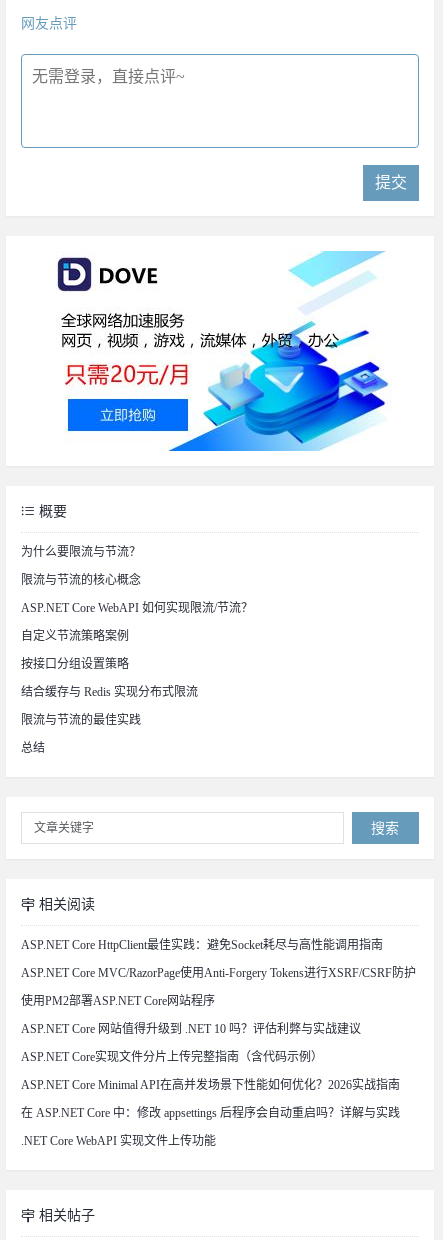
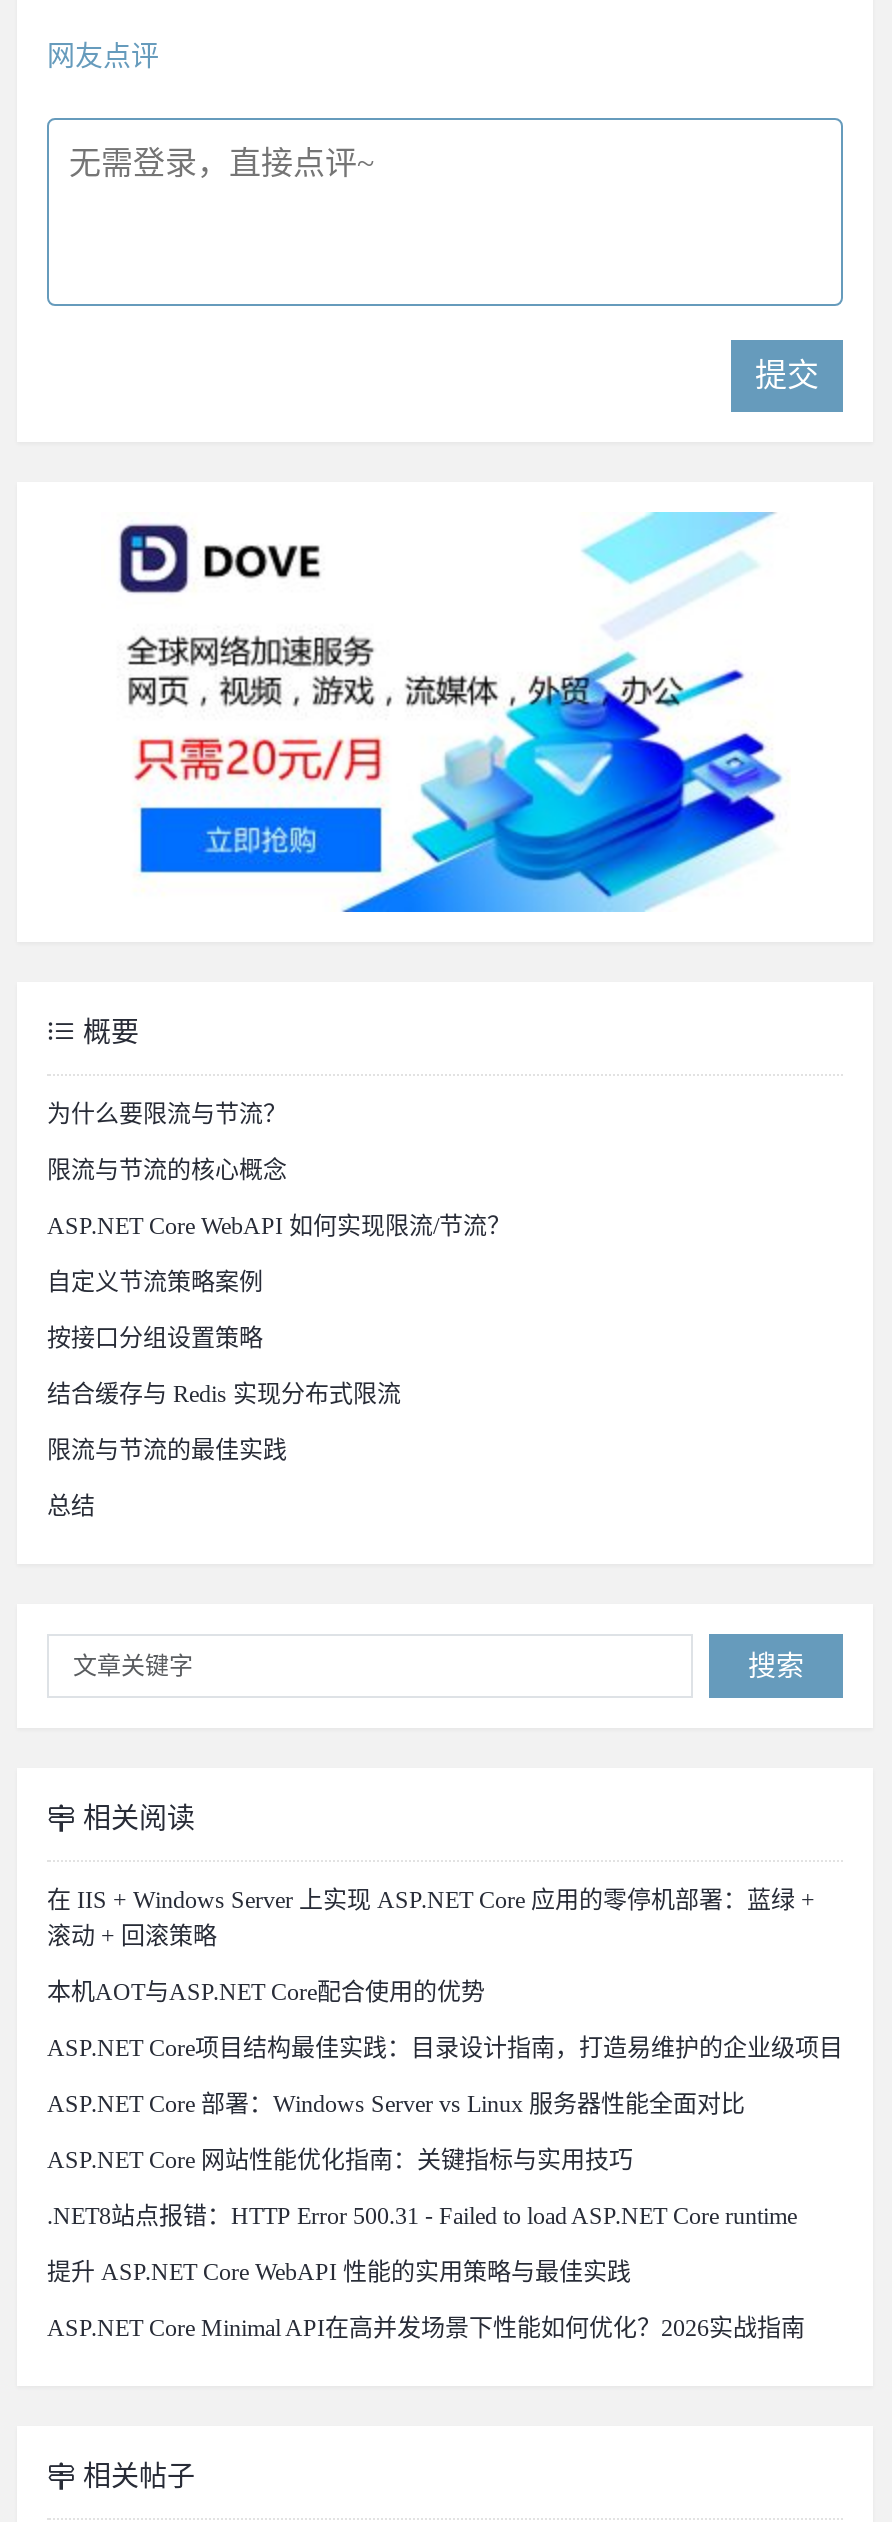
[21,938,416,1064] ASP.NET Core HttpClient最佳实践：避免Socket耗尽与高性能调用指南 | ASP.NET Core MVC/RazorPage使用Anti-Forgery Tokens进行XSRF/CSRF防护 | 使用PM2部署ASP.NET Core网站程序 | ASP.NET Core 网站值得升级到 .NET 10 吗？评估利弊与实战建议 | ASP.NET Core实现文件分片上传完整指南（含代码示例） -> [47,1886,843,2286] 在 IIS + Windows Server 上实现 ASP.NET Core 应用的零停机部署：蓝绿 + | 滚动 + 回滚策略 | 本机AOT与ASP.NET Core配合使用的优势 | ASP.NET Core项目结构最佳实践：目录设计指南，打造易维护的企业级项目 | ASP.NET Core 部署：Windows Server vs Linux 服务器性能全面对比 | ASP.NET Core 网站性能优化指南：关键指标与实用技巧 | .NET8站点报错：HTTP Error 500.31 - Failed to load ASP.NET Core runtime | 提升 ASP.NET Core WebAPI 性能的实用策略与最佳实践
moved [21,1078,400,1092] -> [47,2314,805,2342]: ASP.NET Core Minimal API在高并发场景下性能如何优化？2026实战指南
[21,1106,400,1148] 在 ASP.NET Core 中：修改 appsettings 后程序会自动重启吗？详解与实践 | .NET Core WebAPI 实现文件上传功能 -> none

